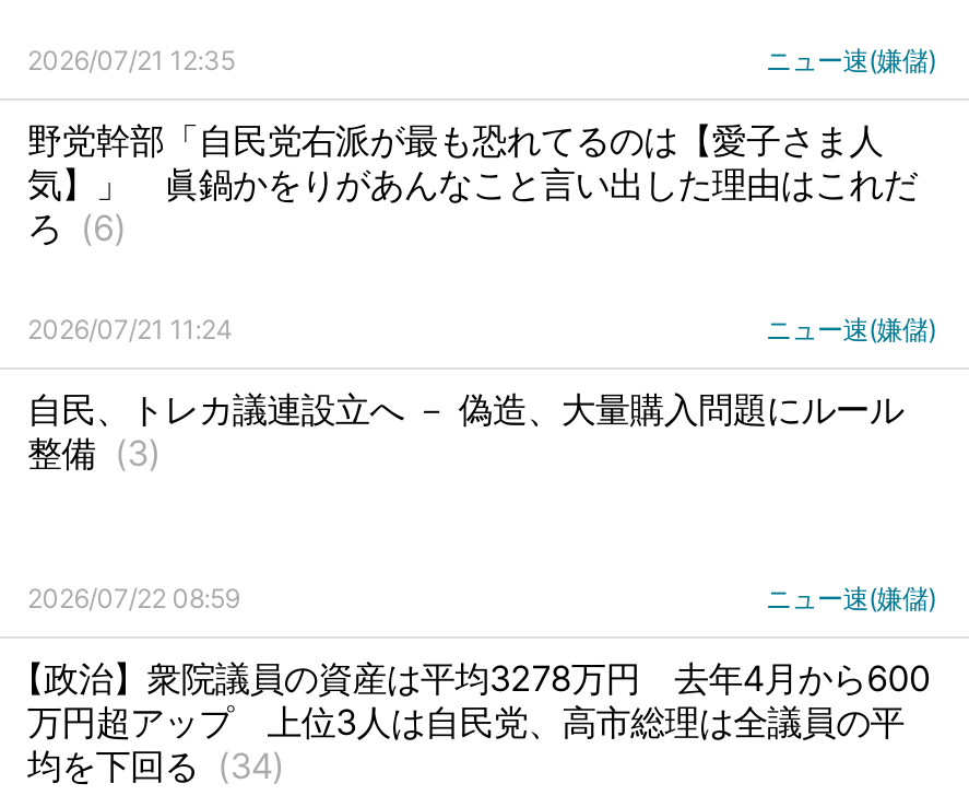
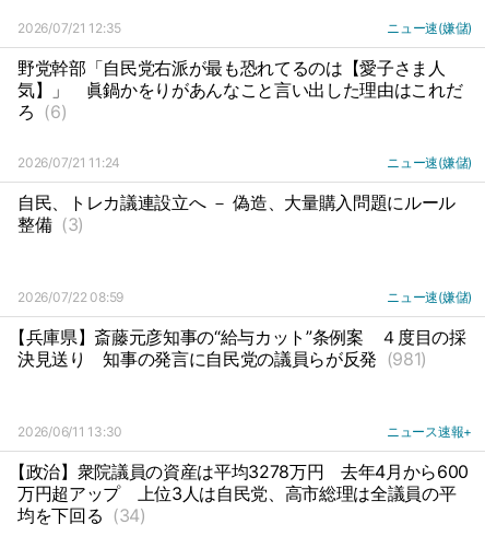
none -> [9,326,472,440] 【兵庫県】斎藤元彦知事の“給与カット”条例案 | ４度目の採 | 決見送り | 知事の発言に自民党の議員らが反発 (981) | 2026/06/11 13:30 | ニュース速報+

